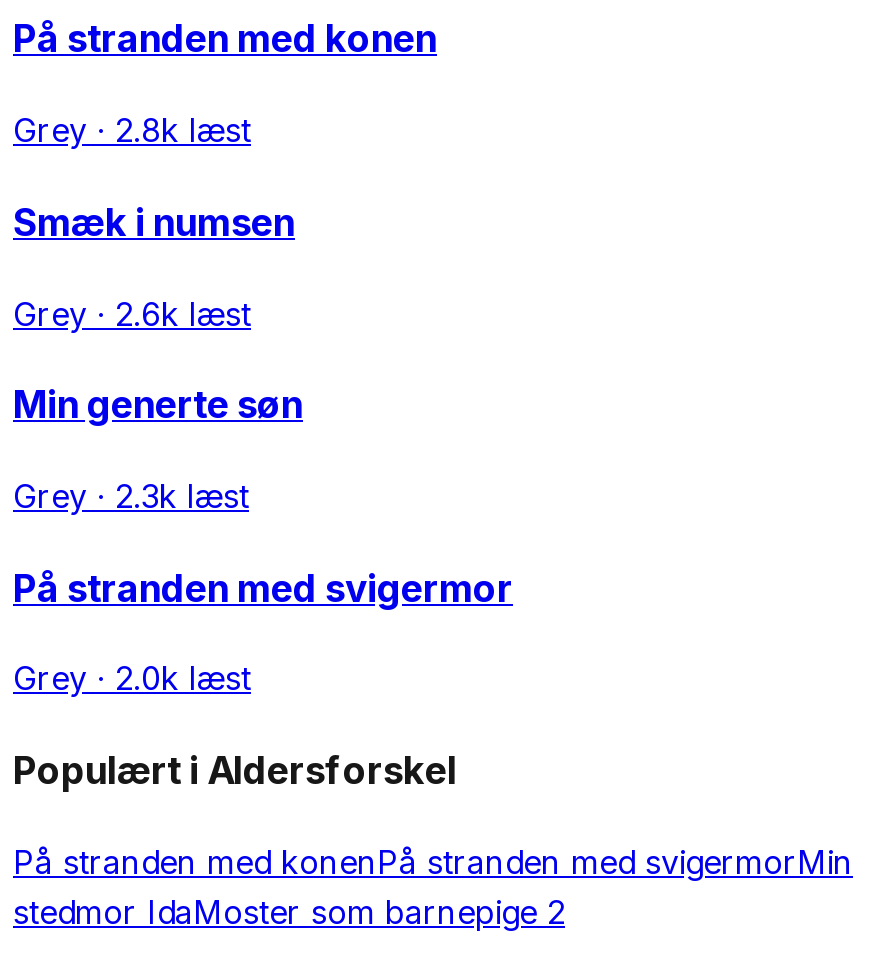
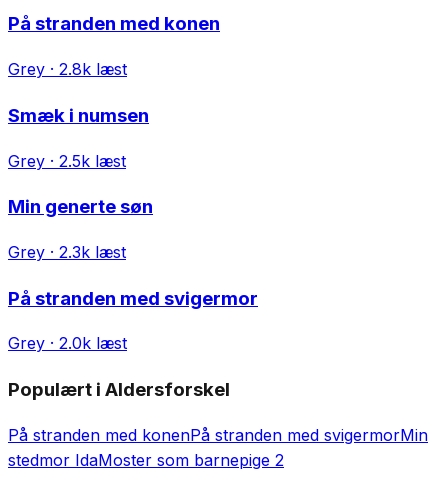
[13,293,251,333] Grey · 2.6k læst -> [8,150,126,170] Grey · 2.5k læst

